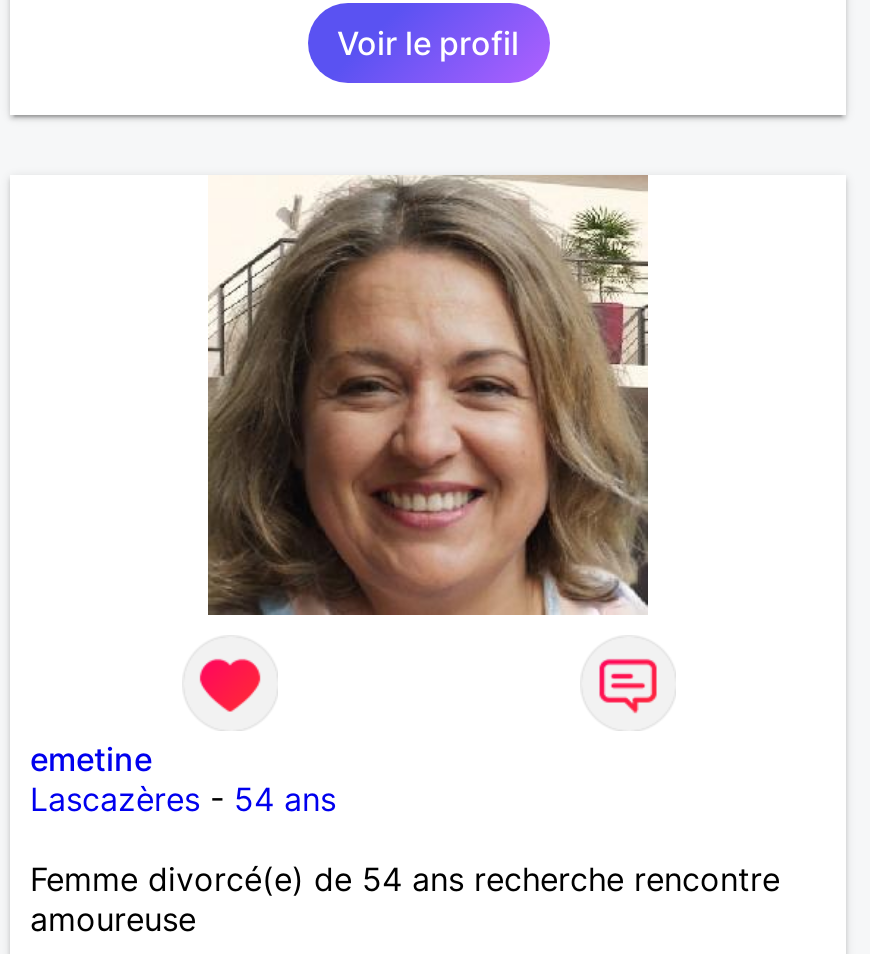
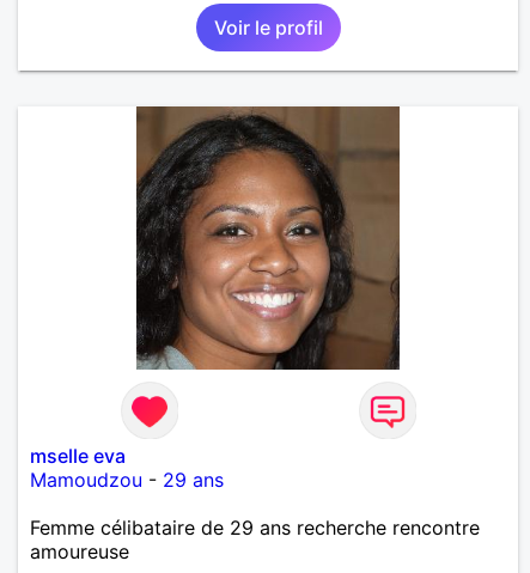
[206,175,650,617] [image] -> [135,105,401,371] [image]
[30,739,336,819] emetine | Lascazères - 54 ans -> [30,444,224,492] mselle eva | Mamoudzou - 29 ans
[30,859,780,899] Femme divorcé(e) de 54 ans recherche rencontre -> [30,515,480,539] Femme célibataire de 29 ans recherche rencontre

